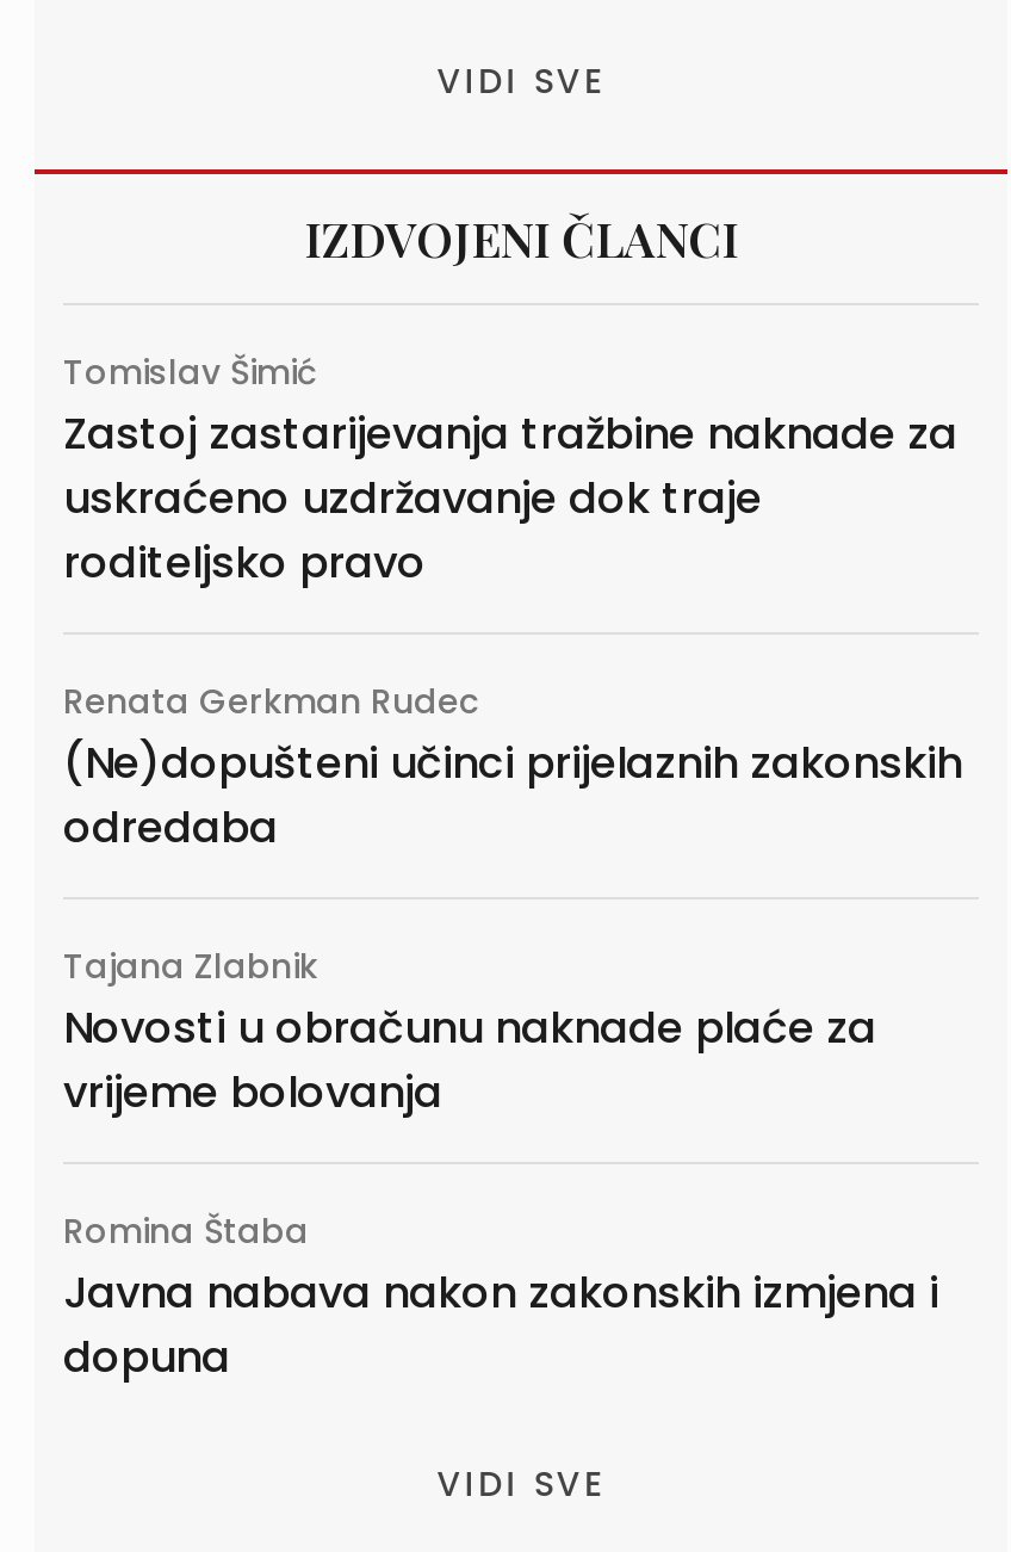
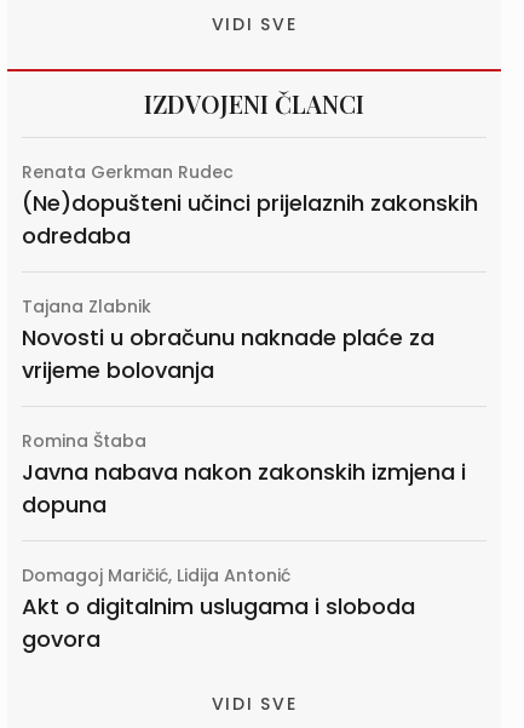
[63,348,957,591] Tomislav Šimić | Zastoj zastarijevanja tražbine naknade za | uskraćeno uzdržavanje dok traje | roditeljsko pravo -> none
moved [63,677,962,1386] -> [22,160,478,519]: Renata Gerkman Rudec | (Ne)dopušteni učinci prijelaznih zakonskih | odredaba | ... | Javna nabava nakon zakonskih izmjena i | dopuna
none -> [22,563,415,654] Domagoj Maričić, Lidija Antonić | Akt o digitalnim uslugama i sloboda | govora

